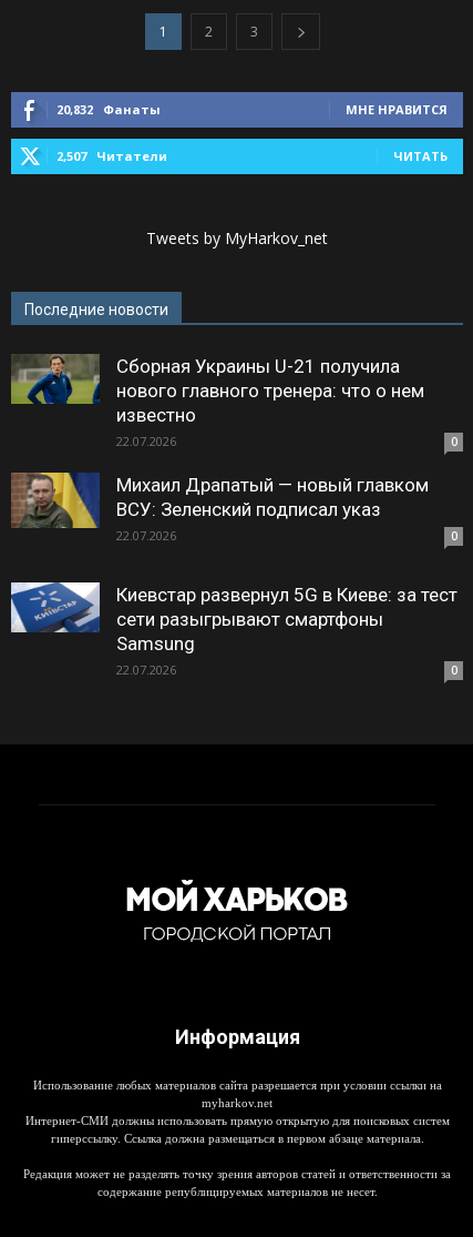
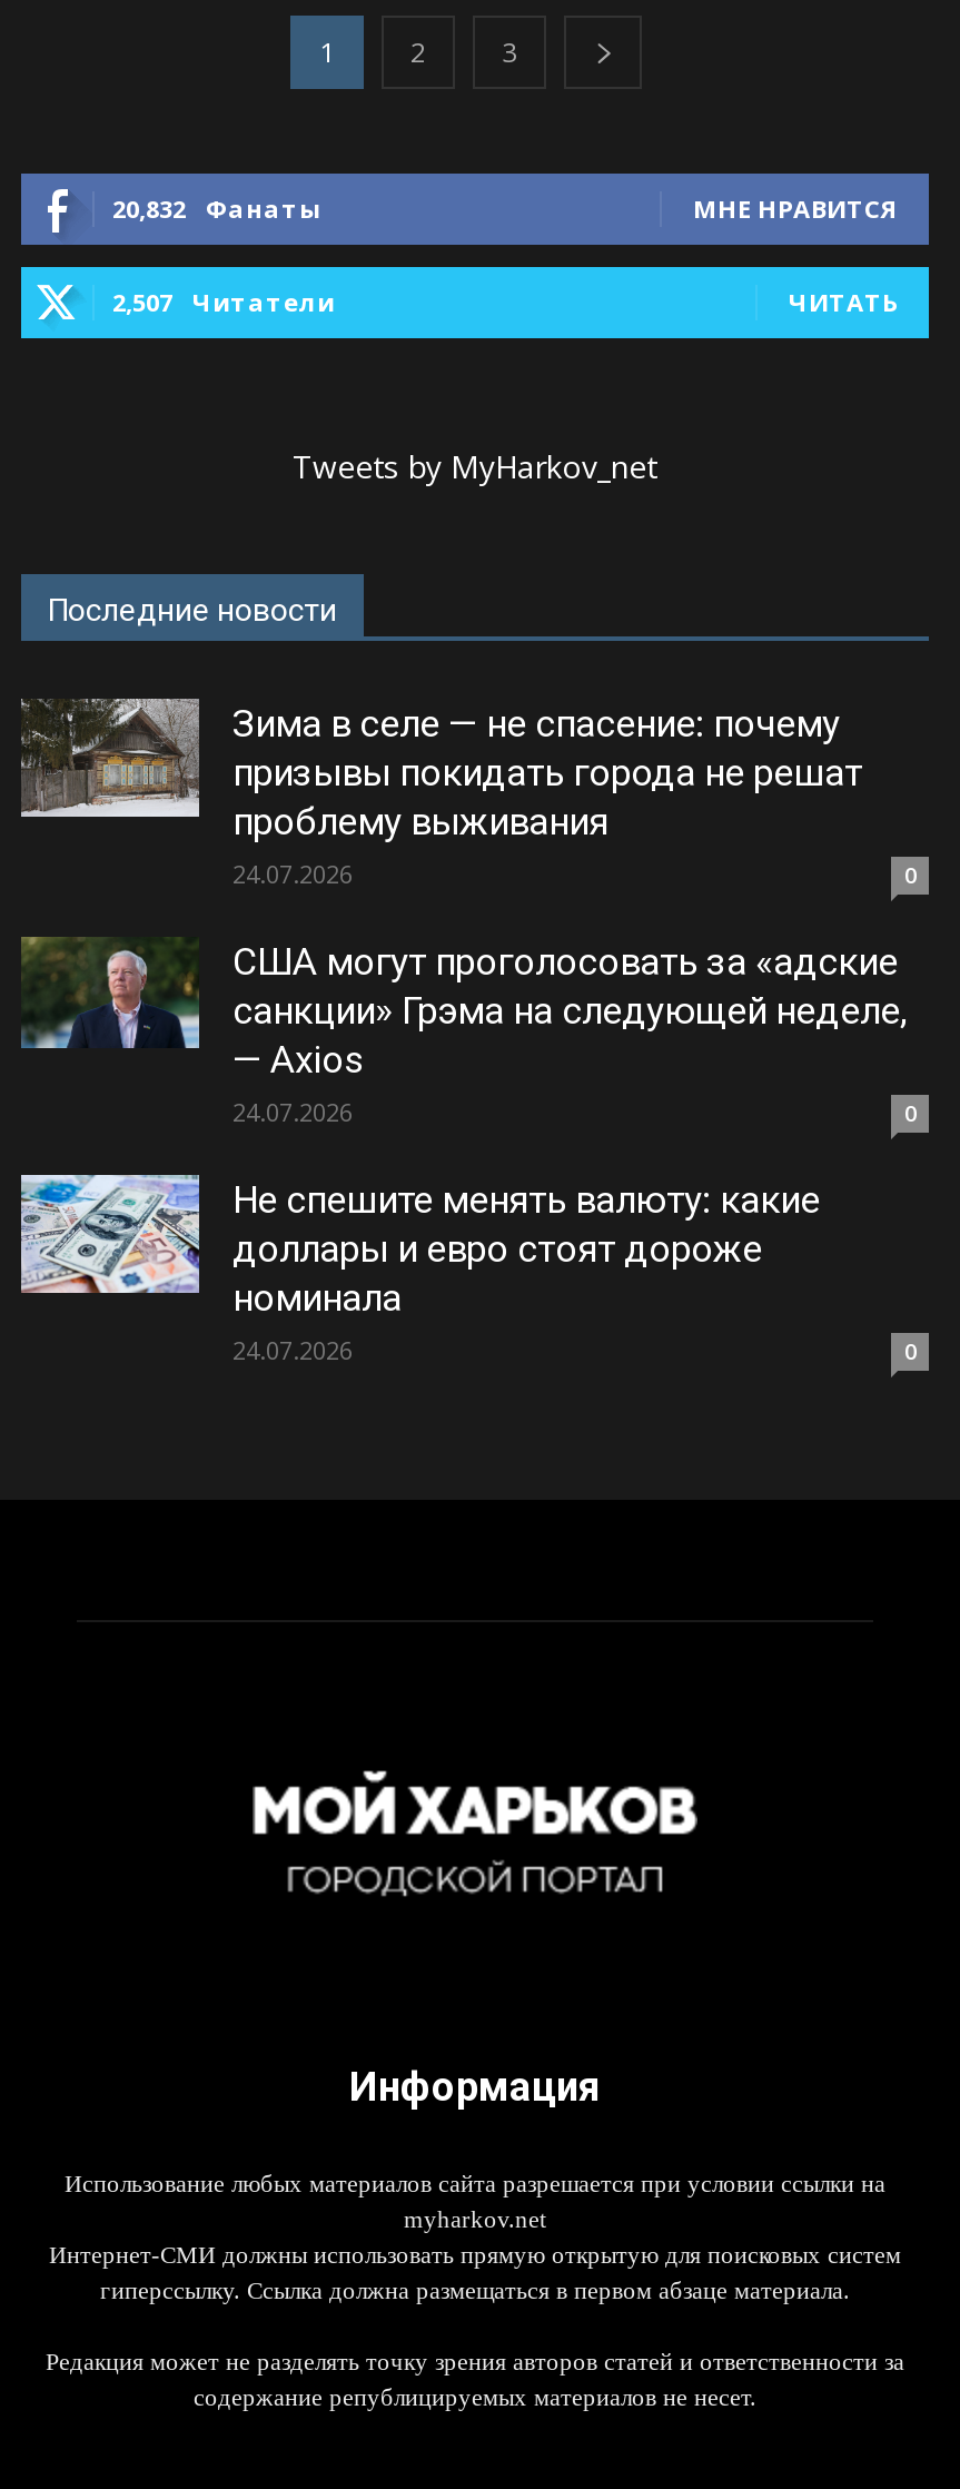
[11,355,424,449] [image] | Сборная Украины U-21 получила | нового главного тренера: что о нем | известно | 22.07.2026 -> [19,699,862,890] [image] | Зима в селе — не спасение: почему | призывы покидать города не решат | проблему выживания | 24.07.2026
[11,472,429,544] [image] | Михаил Драпатый — новый главком | ВСУ: Зеленский подписал указ | 22.07.2026 -> [21,937,907,1128] [image] | США могут проголосовать за «адские | санкции» Грэма на следующей неделе, | — Axios | 24.07.2026
[11,581,457,678] [image] | Киевстар развернул 5G в Киеве: за тест | сети разыгрывают смартфоны | Samsung | 22.07.2026 -> [21,1173,820,1366] [image] | Не спешите менять валюту: какие | доллары и евро стоят дороже | номинала | 24.07.2026

